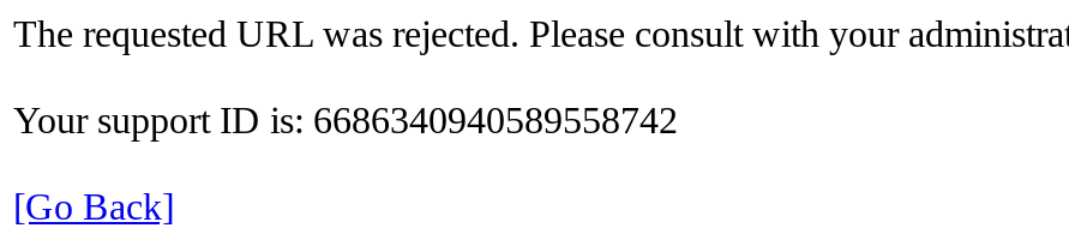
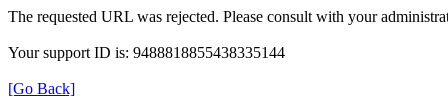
[13,100,678,140] Your support ID is: 6686340940589558742 -> [8,44,285,61] Your support ID is: 9488818855438335144

